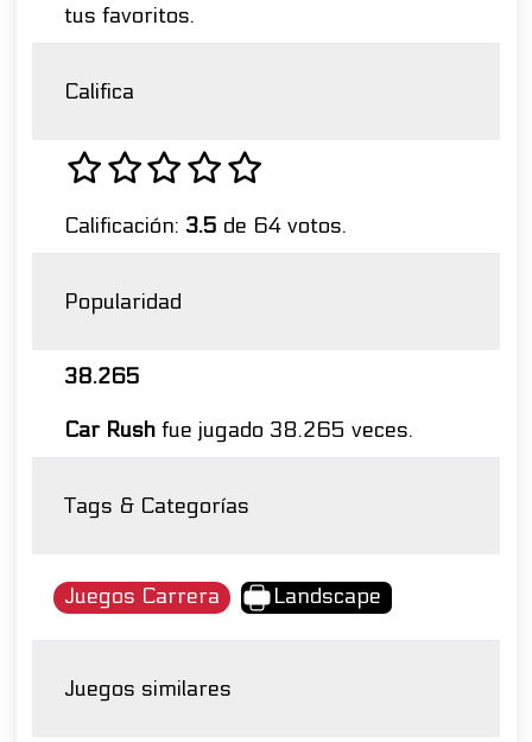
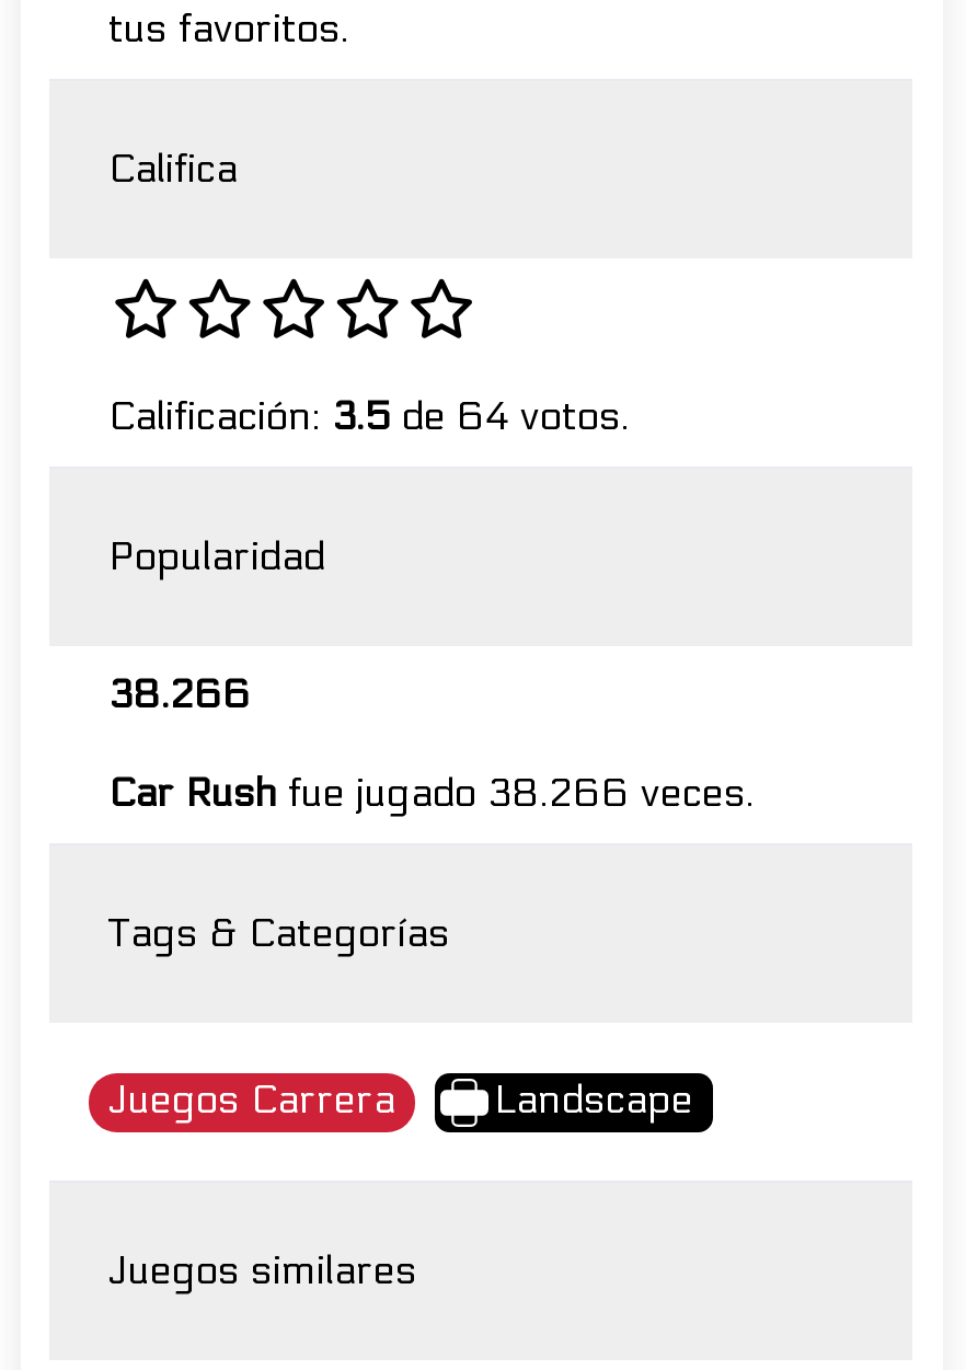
[64,365,140,390] 38.265 -> [108,673,251,719] 38.266
[64,418,413,443] Car Rush fue jugado 38.265 veces. -> [108,771,755,817] Car Rush fue jugado 38.266 veces.

